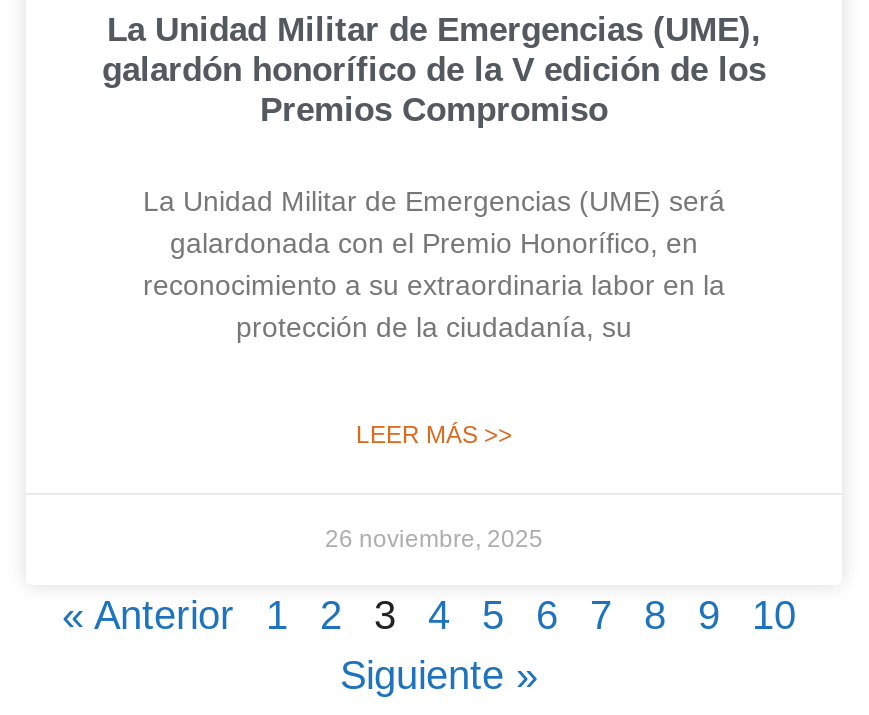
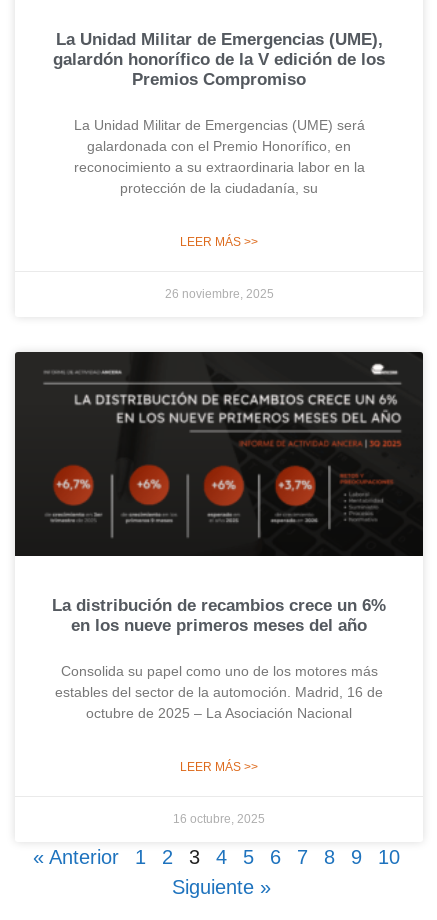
none -> [14,351,424,774] [image] | La distribución de recambios crece un 6% | en los nueve primeros meses del año | Consolida su papel como uno de los motores más | estables del sector de la automoción. Madrid, 16 de | octubre de 2025 – La Asociación Nacional | LEER MÁS >>
none -> [173,812,265,826] 16 octubre, 2025

